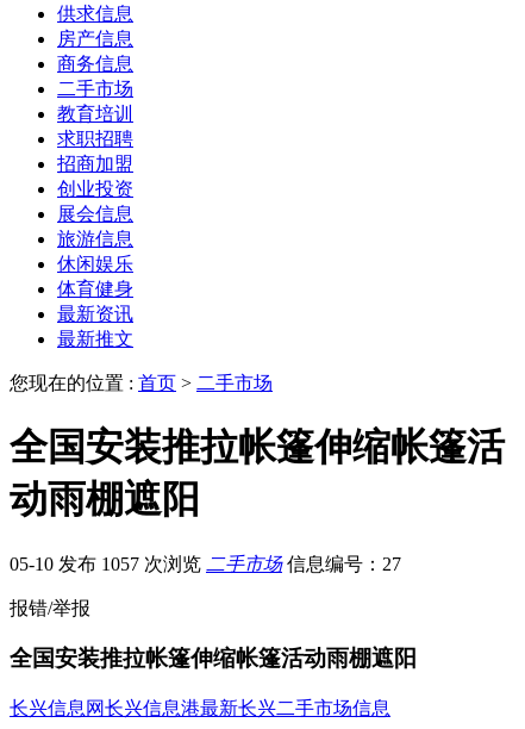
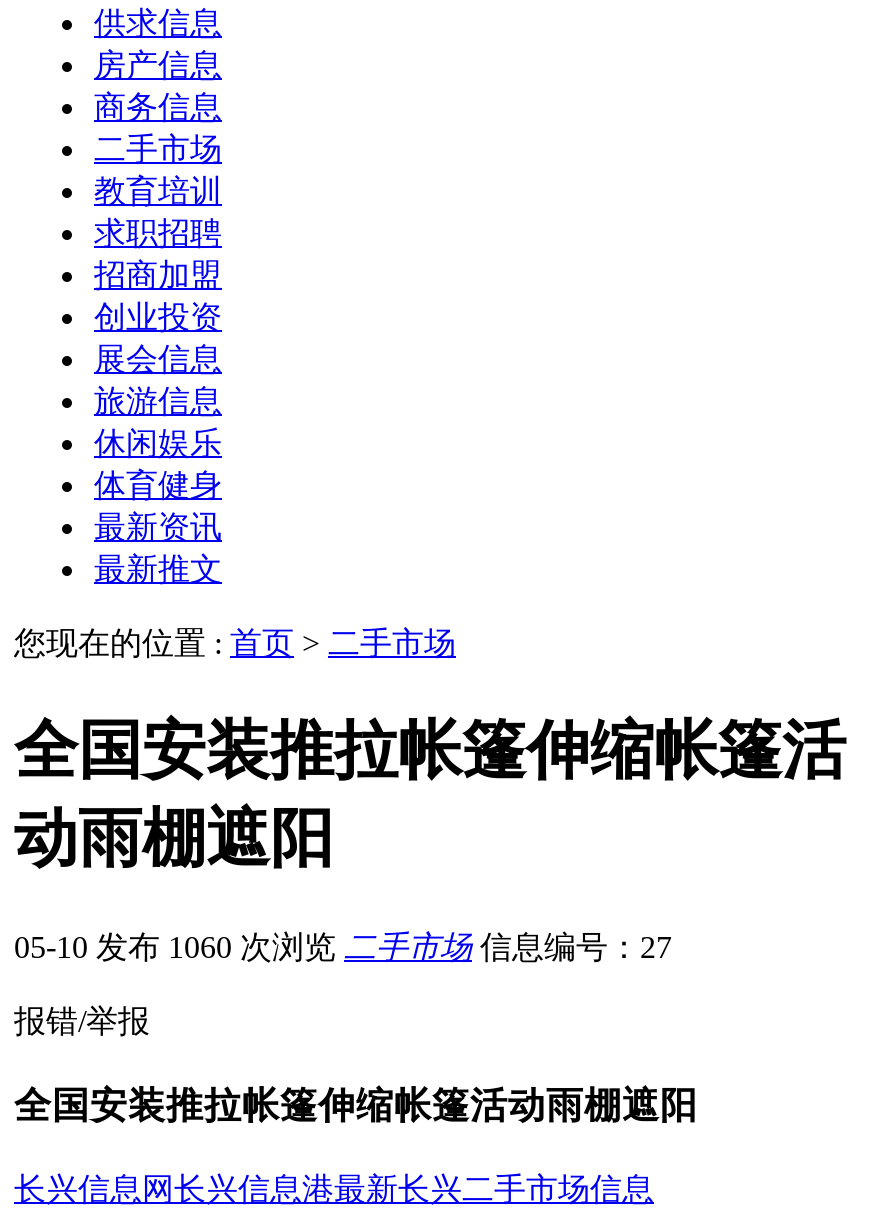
[10,554,401,574] 05-10 发布 1057 次浏览 二手市场 信息编号：27 -> [14,929,672,963] 05-10 发布 1060 次浏览 二手市场 信息编号：27

